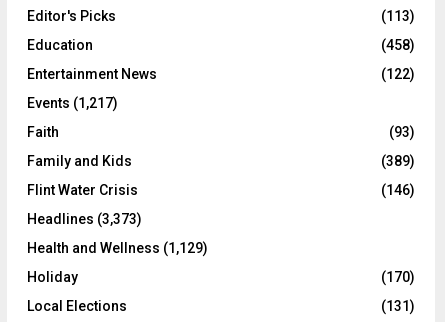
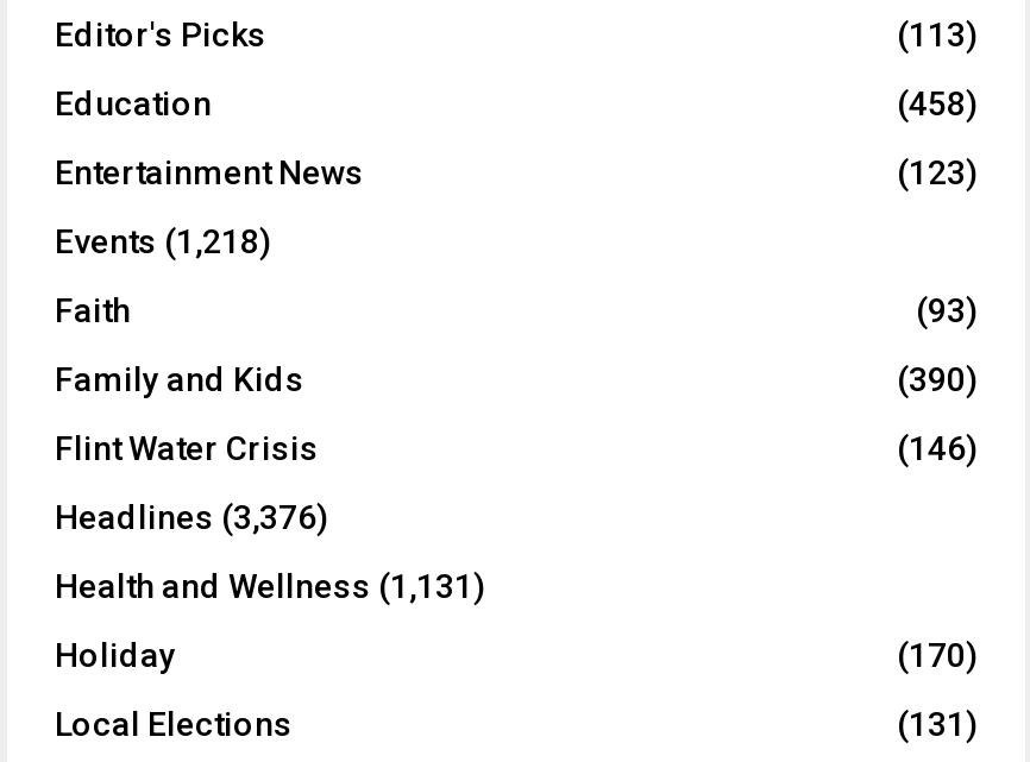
[381,65,415,81] (122) -> [897,152,978,190] (123)
[27,94,118,110] Events (1,217) -> [55,221,271,259] Events (1,218)
[381,152,415,168] (389) -> [897,359,978,397] (390)
[27,210,142,226] Headlines (3,373) -> [55,497,328,535] Headlines (3,376)
[27,239,208,255] Health and Wellness (1,129) -> [55,566,485,604] Health and Wellness (1,131)

